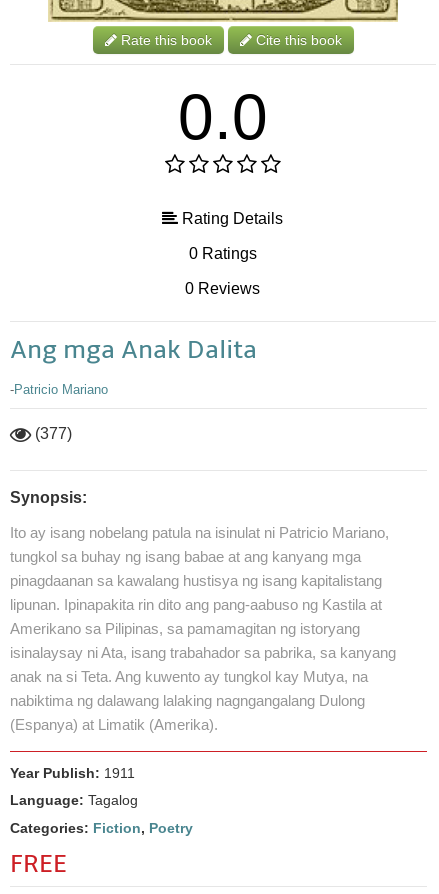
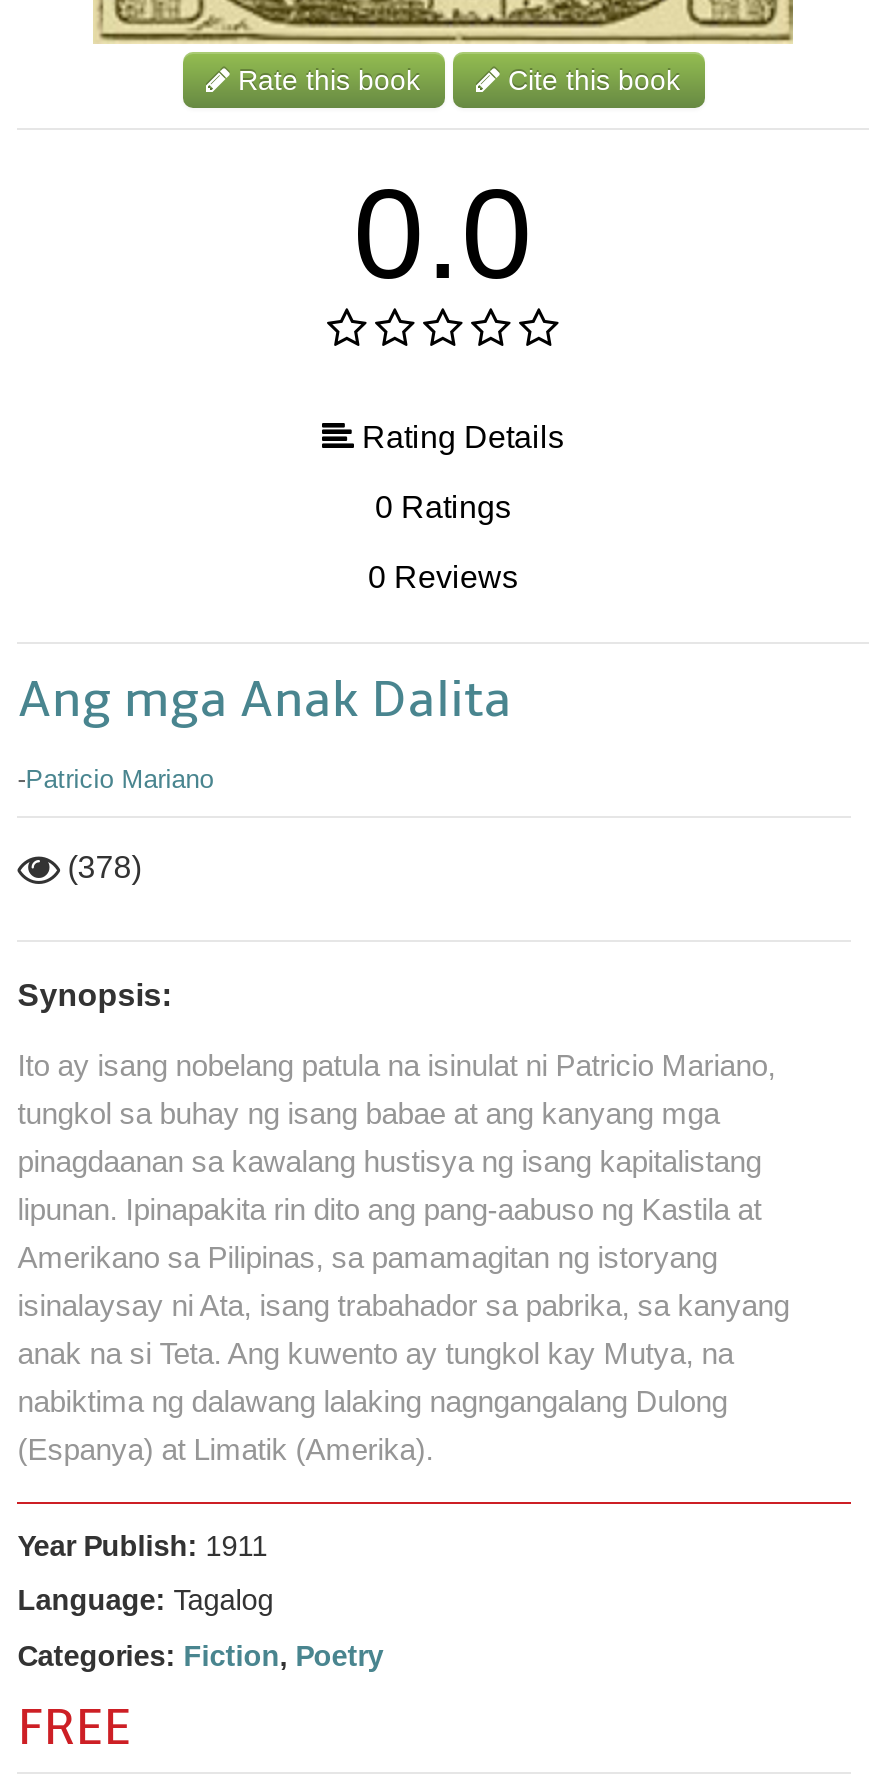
[31,425,72,442] (377) -> [59,851,141,885] (378)

